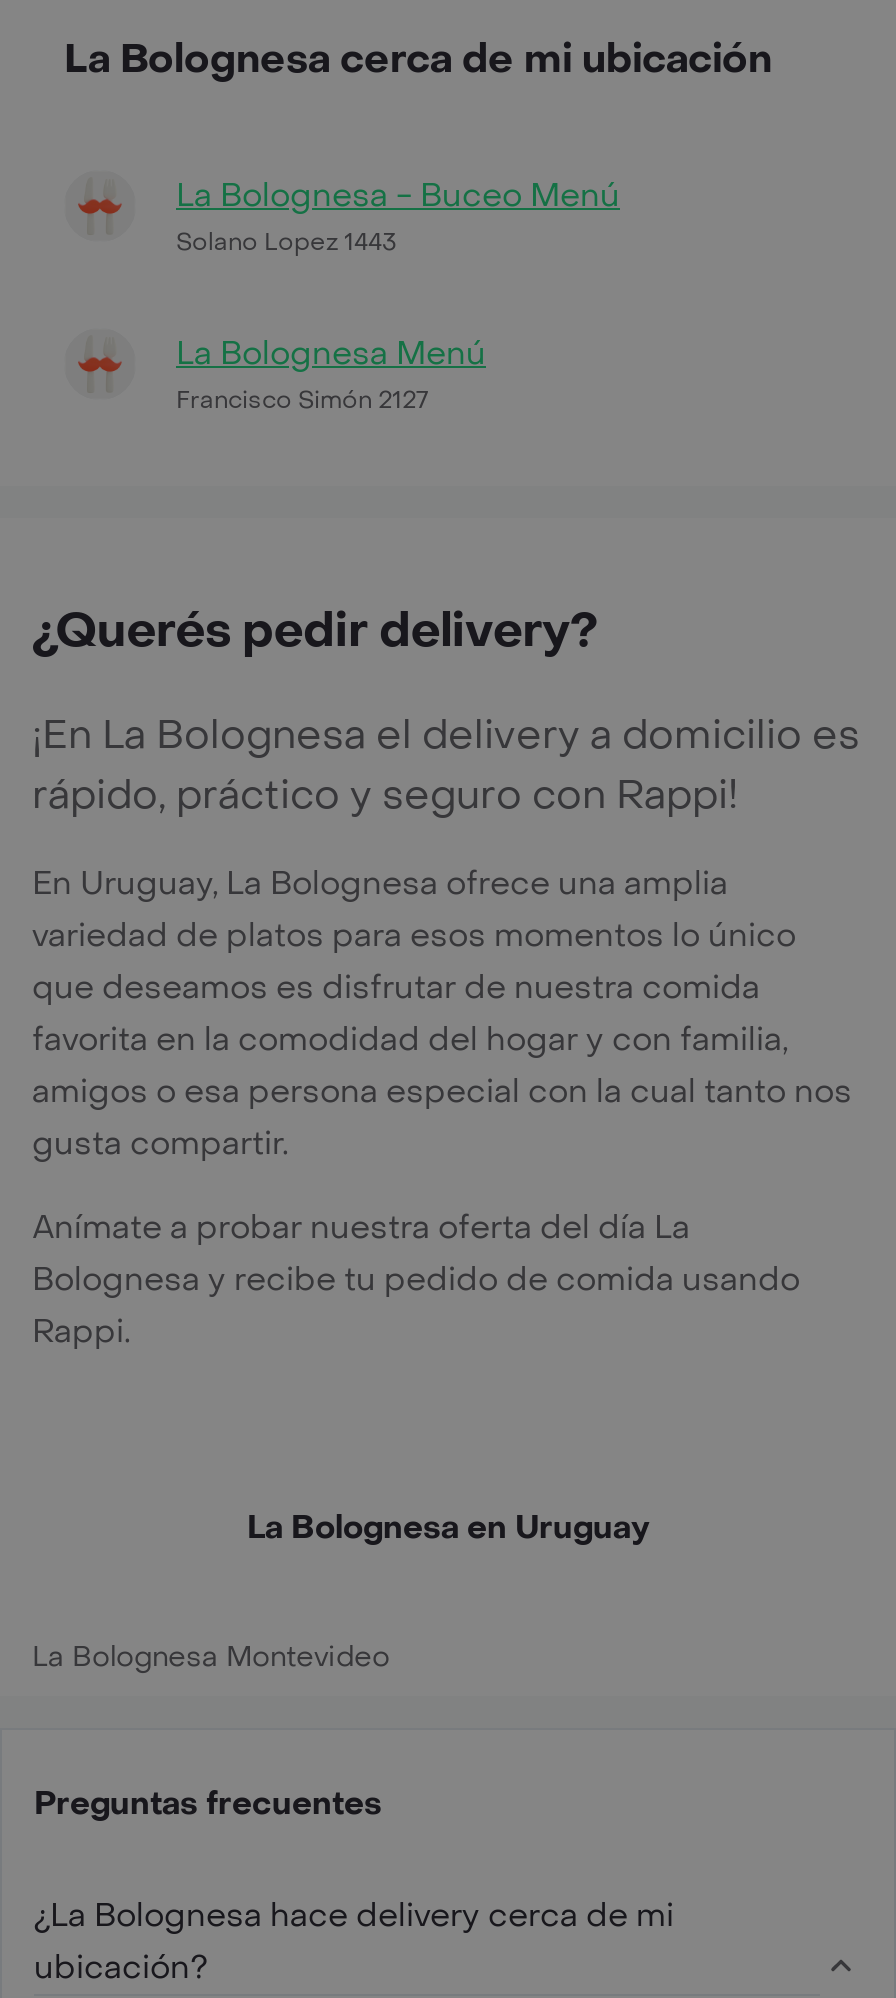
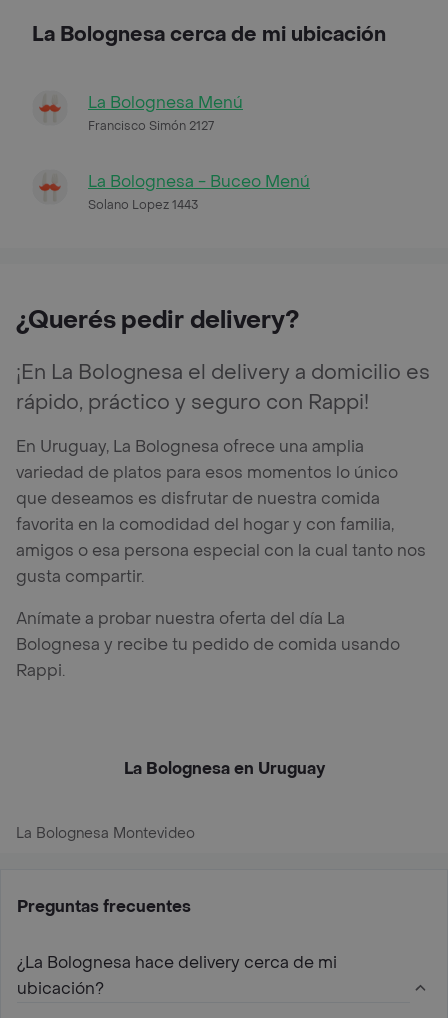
moved [176,174,620,258] -> [88,171,310,213]: La Bolognesa - Buceo Menú | Solano Lopez 1443
moved [176,332,486,416] -> [88,92,243,134]: La Bolognesa Menú | Francisco Simón 2127

